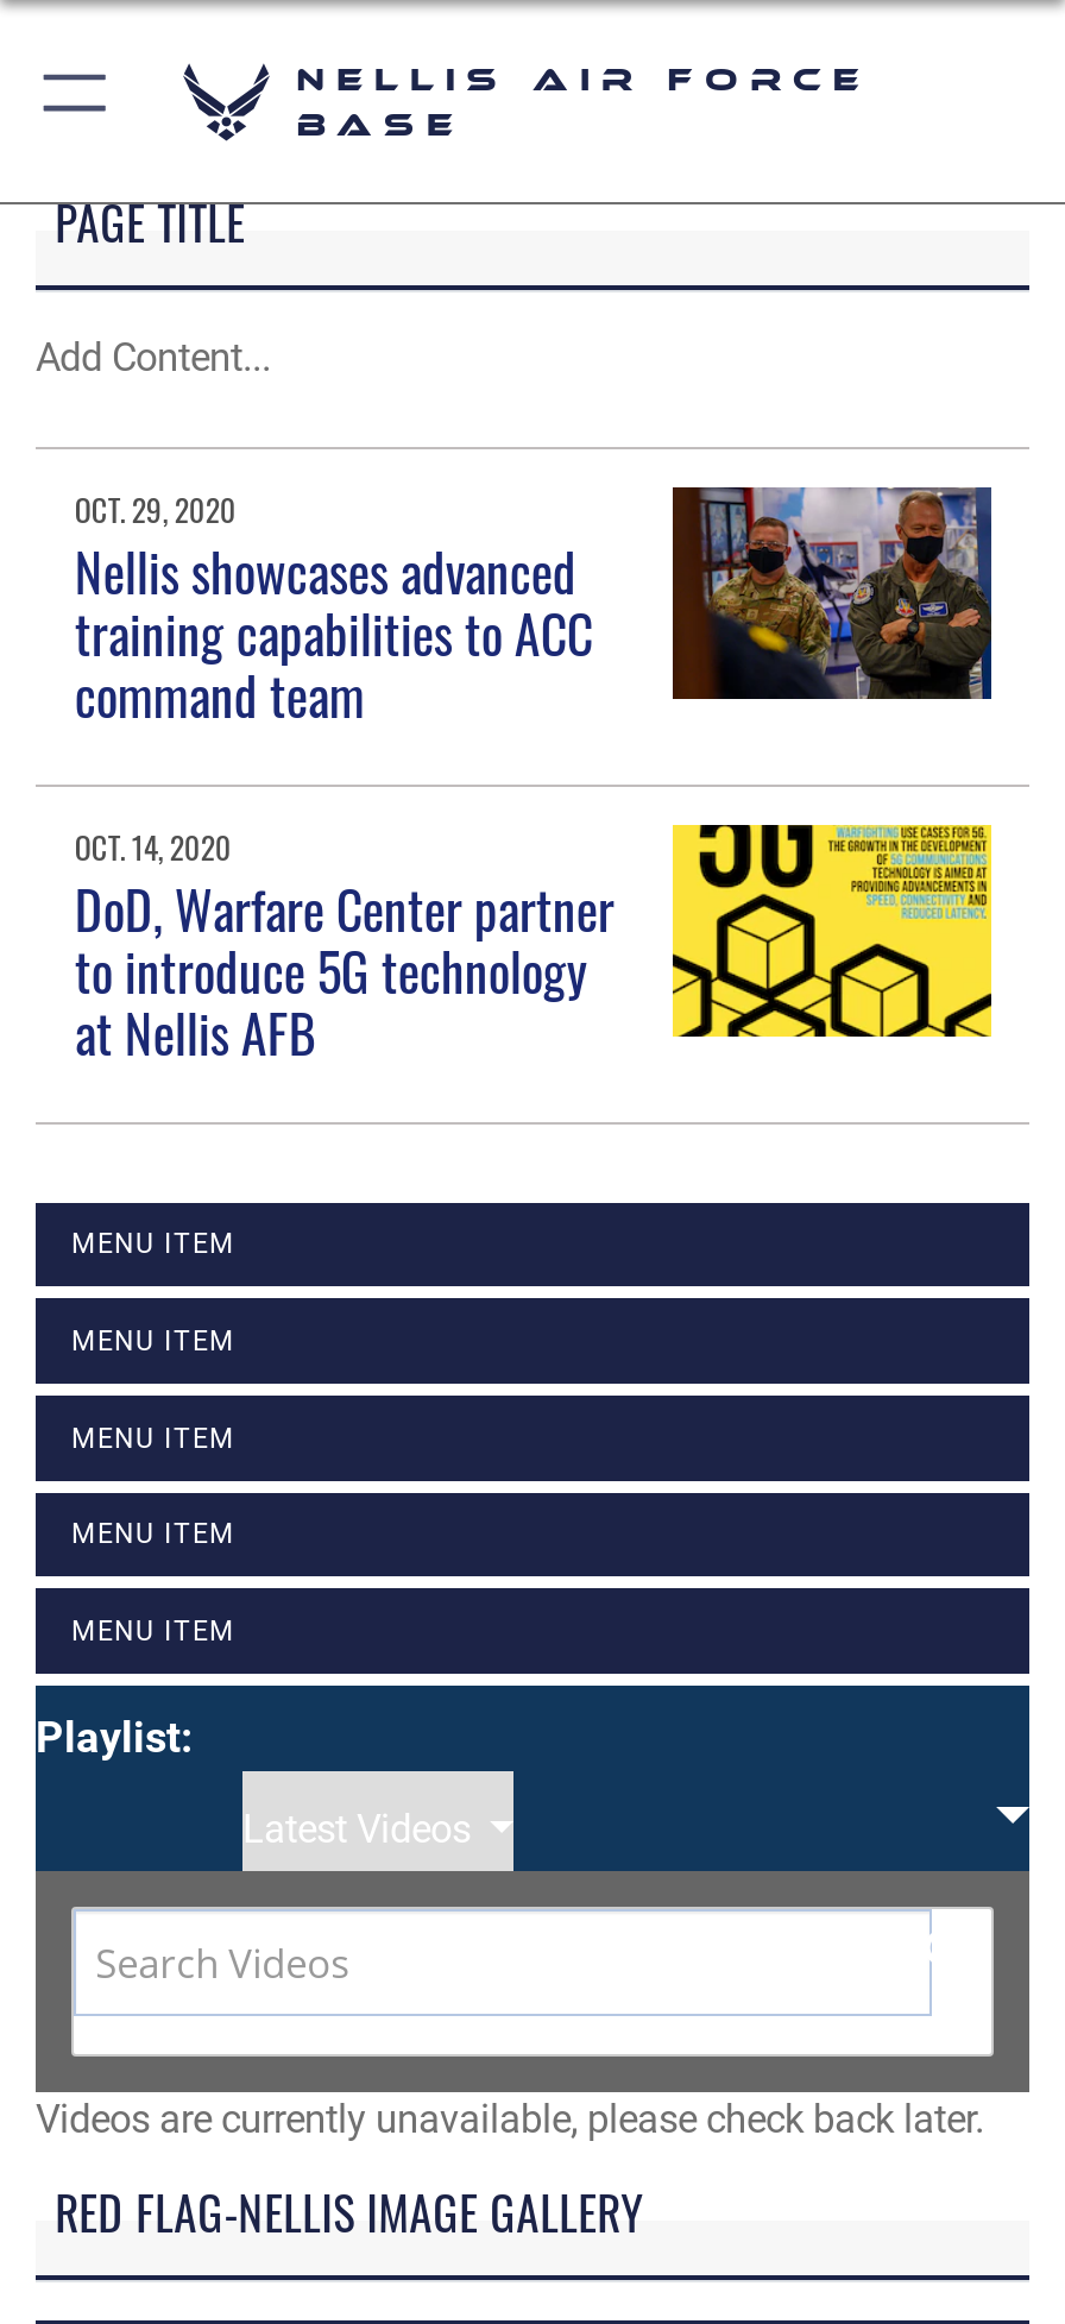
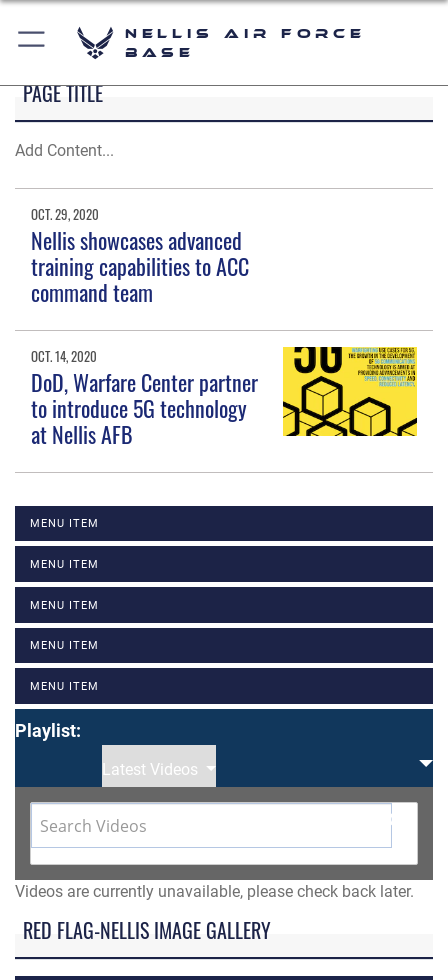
[670,485,994,701] [image] -> none

